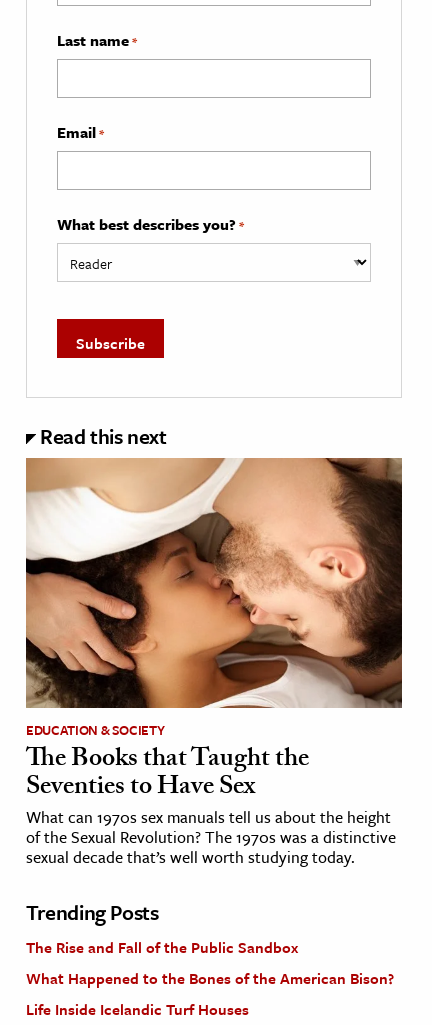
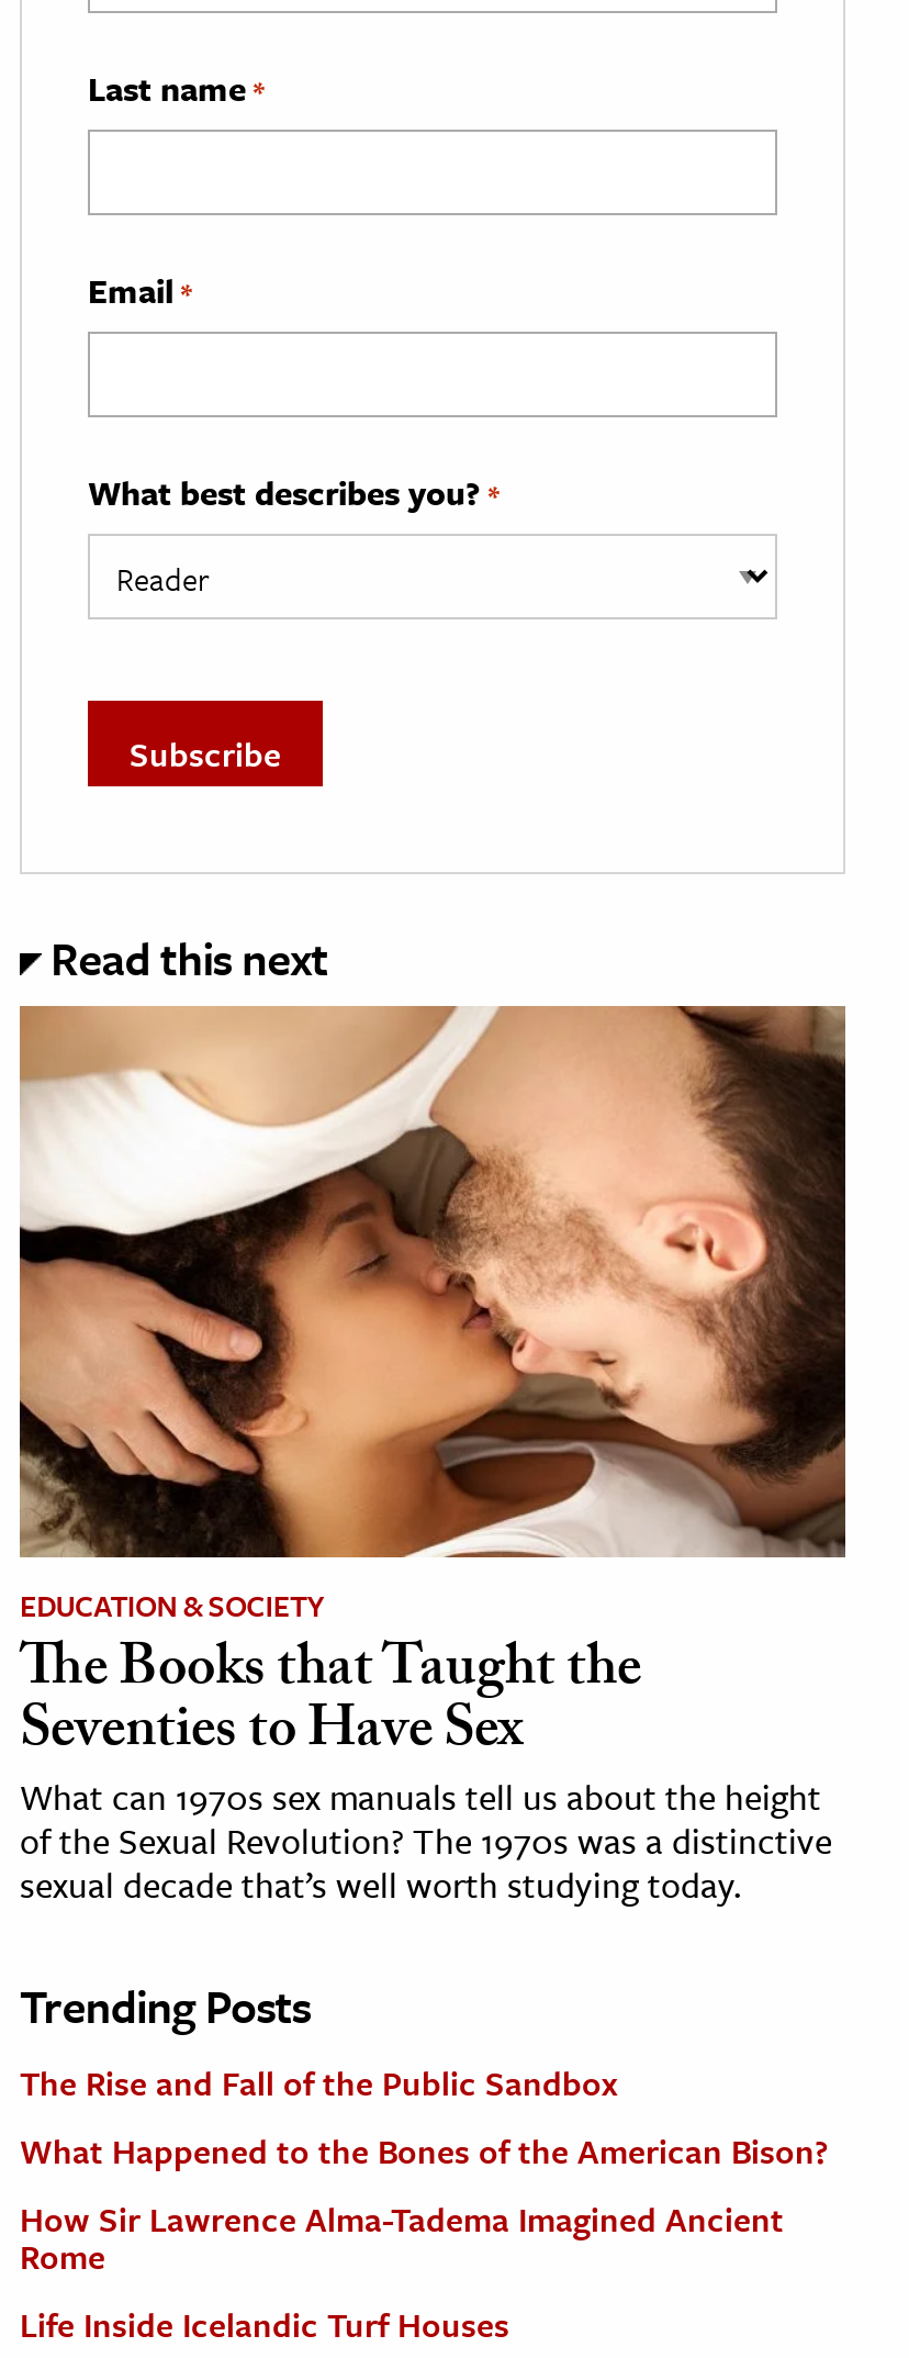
none -> [20,2194,784,2280] How Sir Lawrence Alma-Tadema Imagined Ancient | Rome

